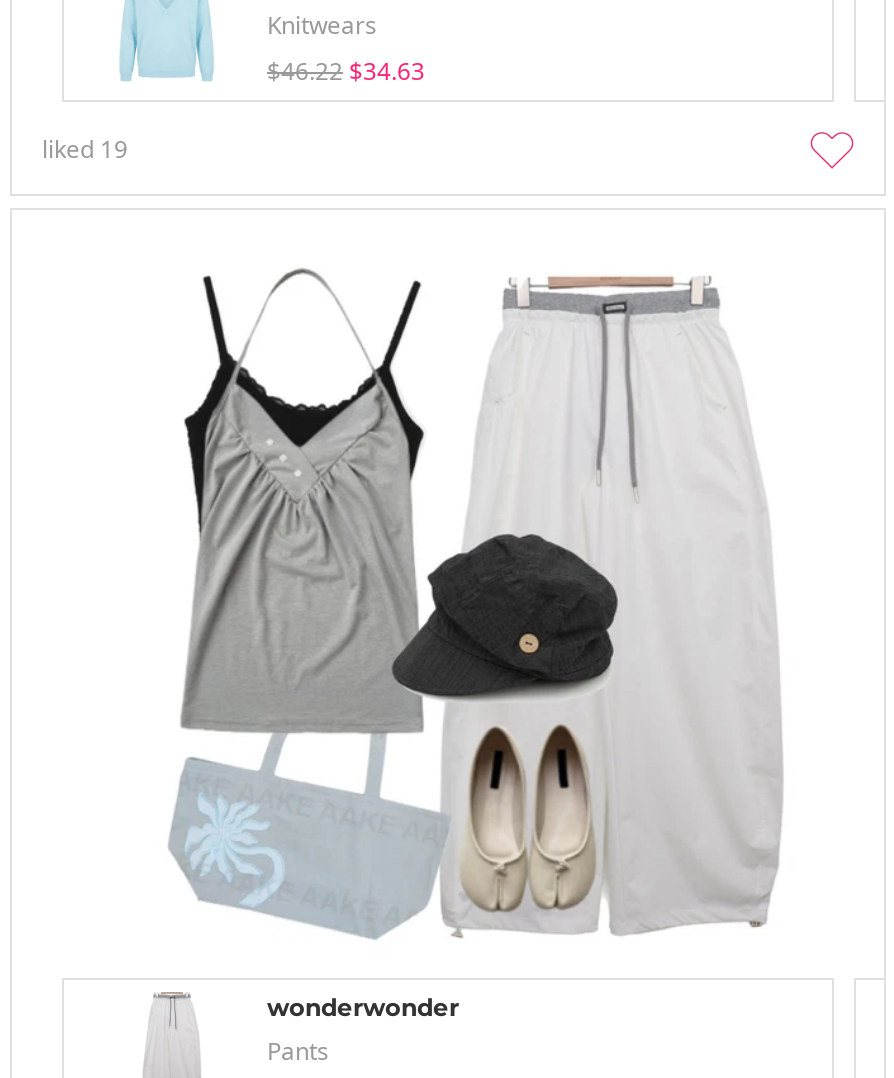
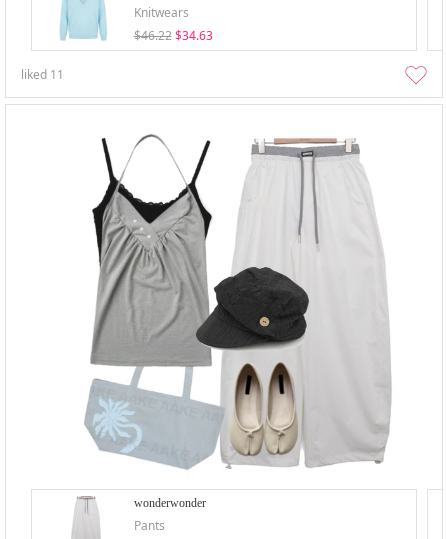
[42,132,128,166] liked 19 -> [21,66,64,83] liked 11

